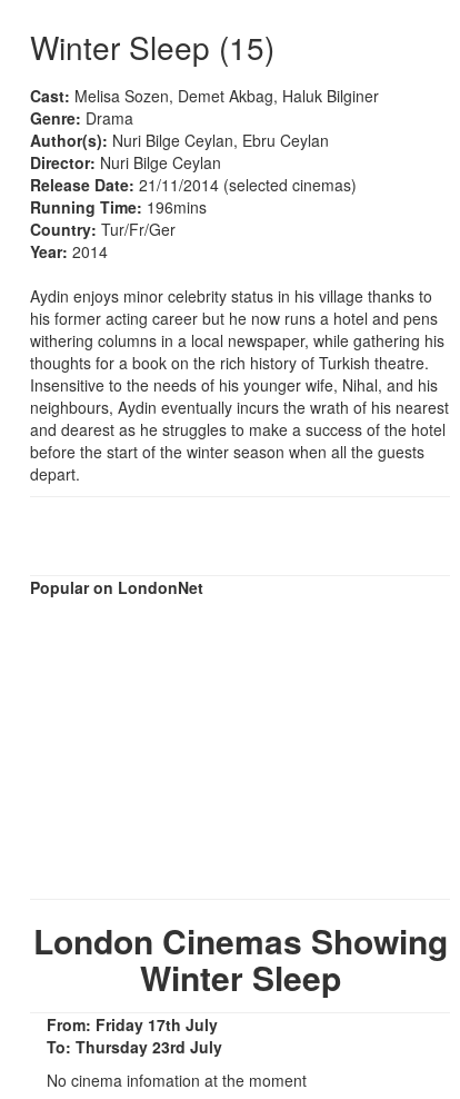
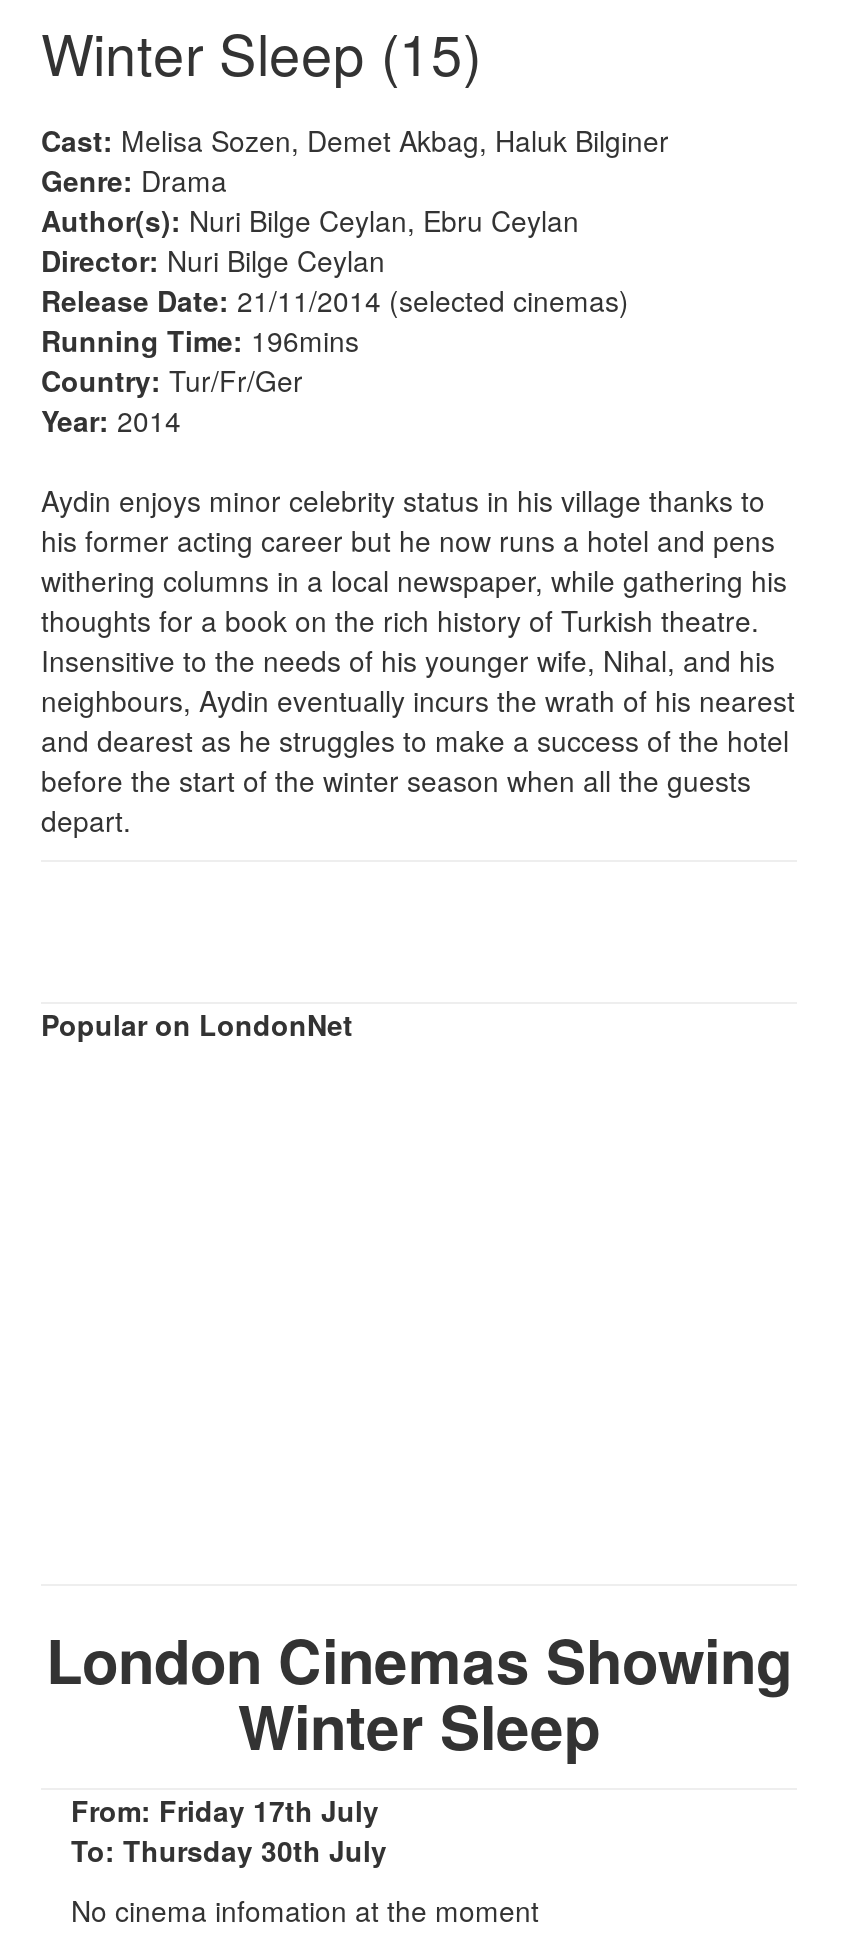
[47,1035,222,1057] To: Thursday 23rd July -> [71,1829,387,1869] To: Thursday 30th July

